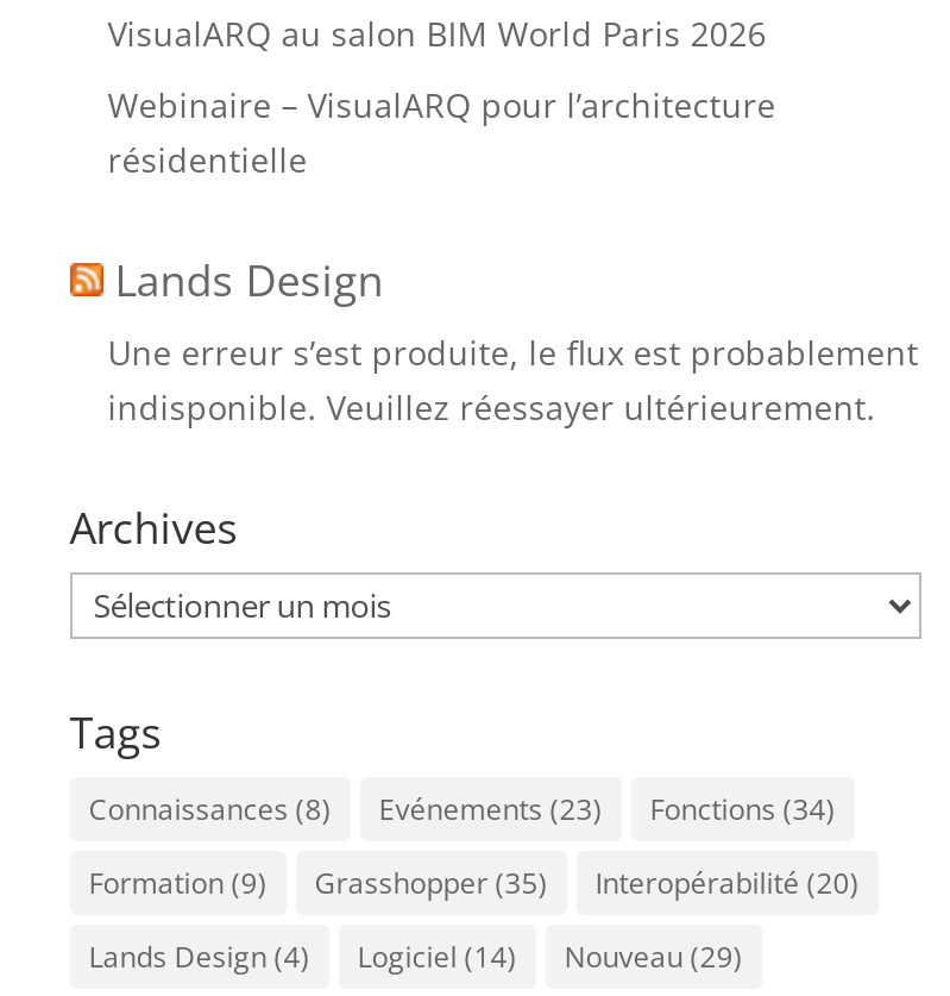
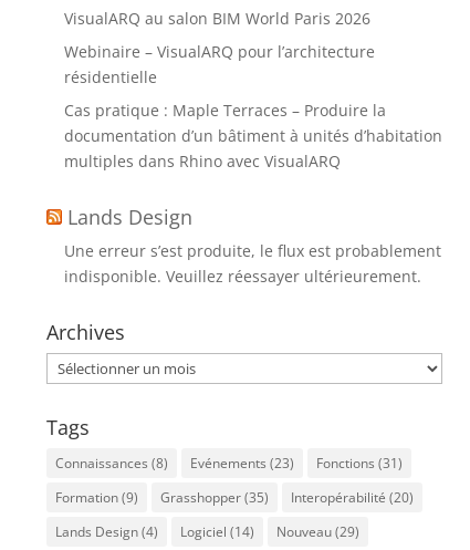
none -> [64,99,442,171] Cas pratique : Maple Terraces – Produire la | documentation d’un bâtiment à unités d’habitation | multiples dans Rhino avec VisualARQ
[89,789,835,830] Connaissances (8) Evénements (23) Fonctions (34) -> [55,453,402,472] Connaissances (8) Evénements (23) Fonctions (31)

